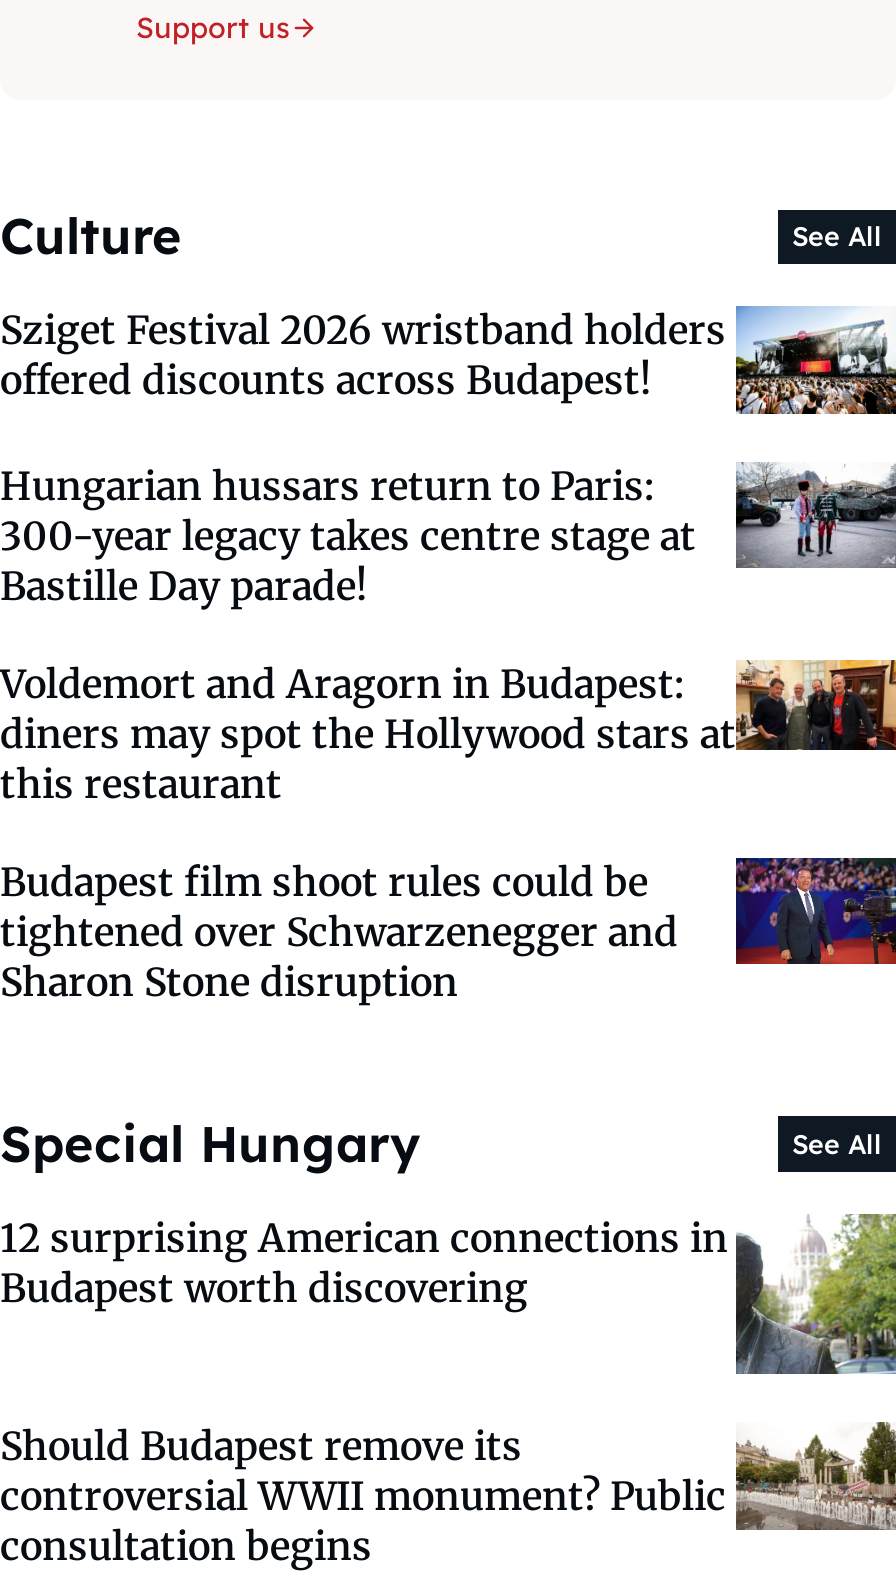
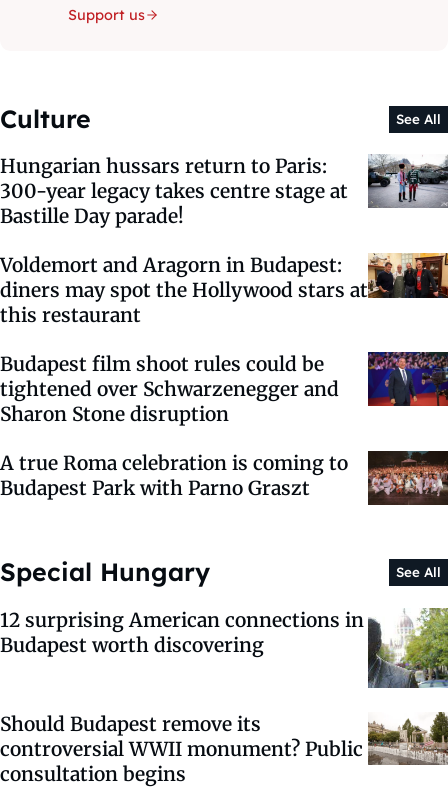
[0,306,890,416] [image] | Sziget Festival 2026 wristband holders | offered discounts across Budapest! -> none
moved [0,460,896,1005] -> [0,154,448,426]: [image] | Hungarian hussars return to Paris: | 300-year legacy takes centre stage at | ... | tightened over Schwarzenegger and | Sharon Stone disruption
none -> [0,450,445,506] [image] | A true Roma celebration is coming to | Budapest Park with Parno Graszt

